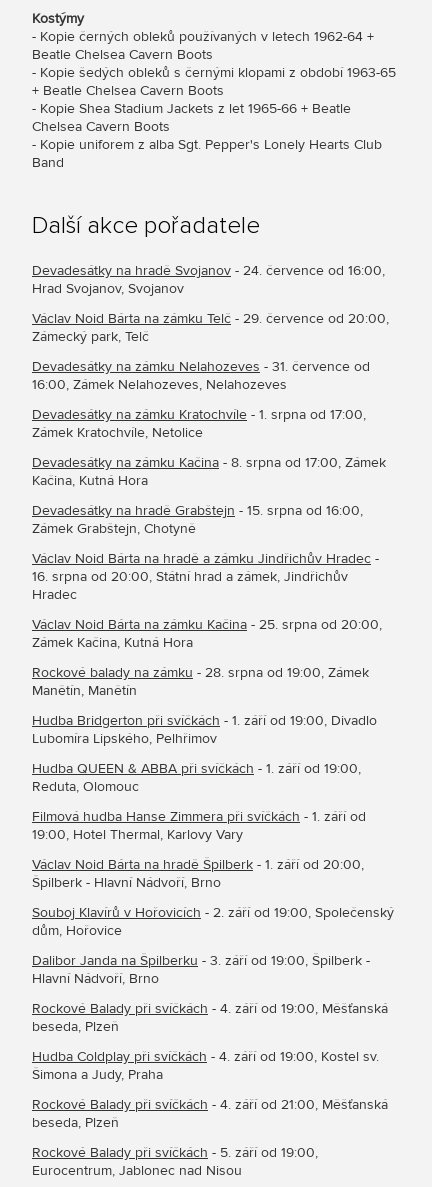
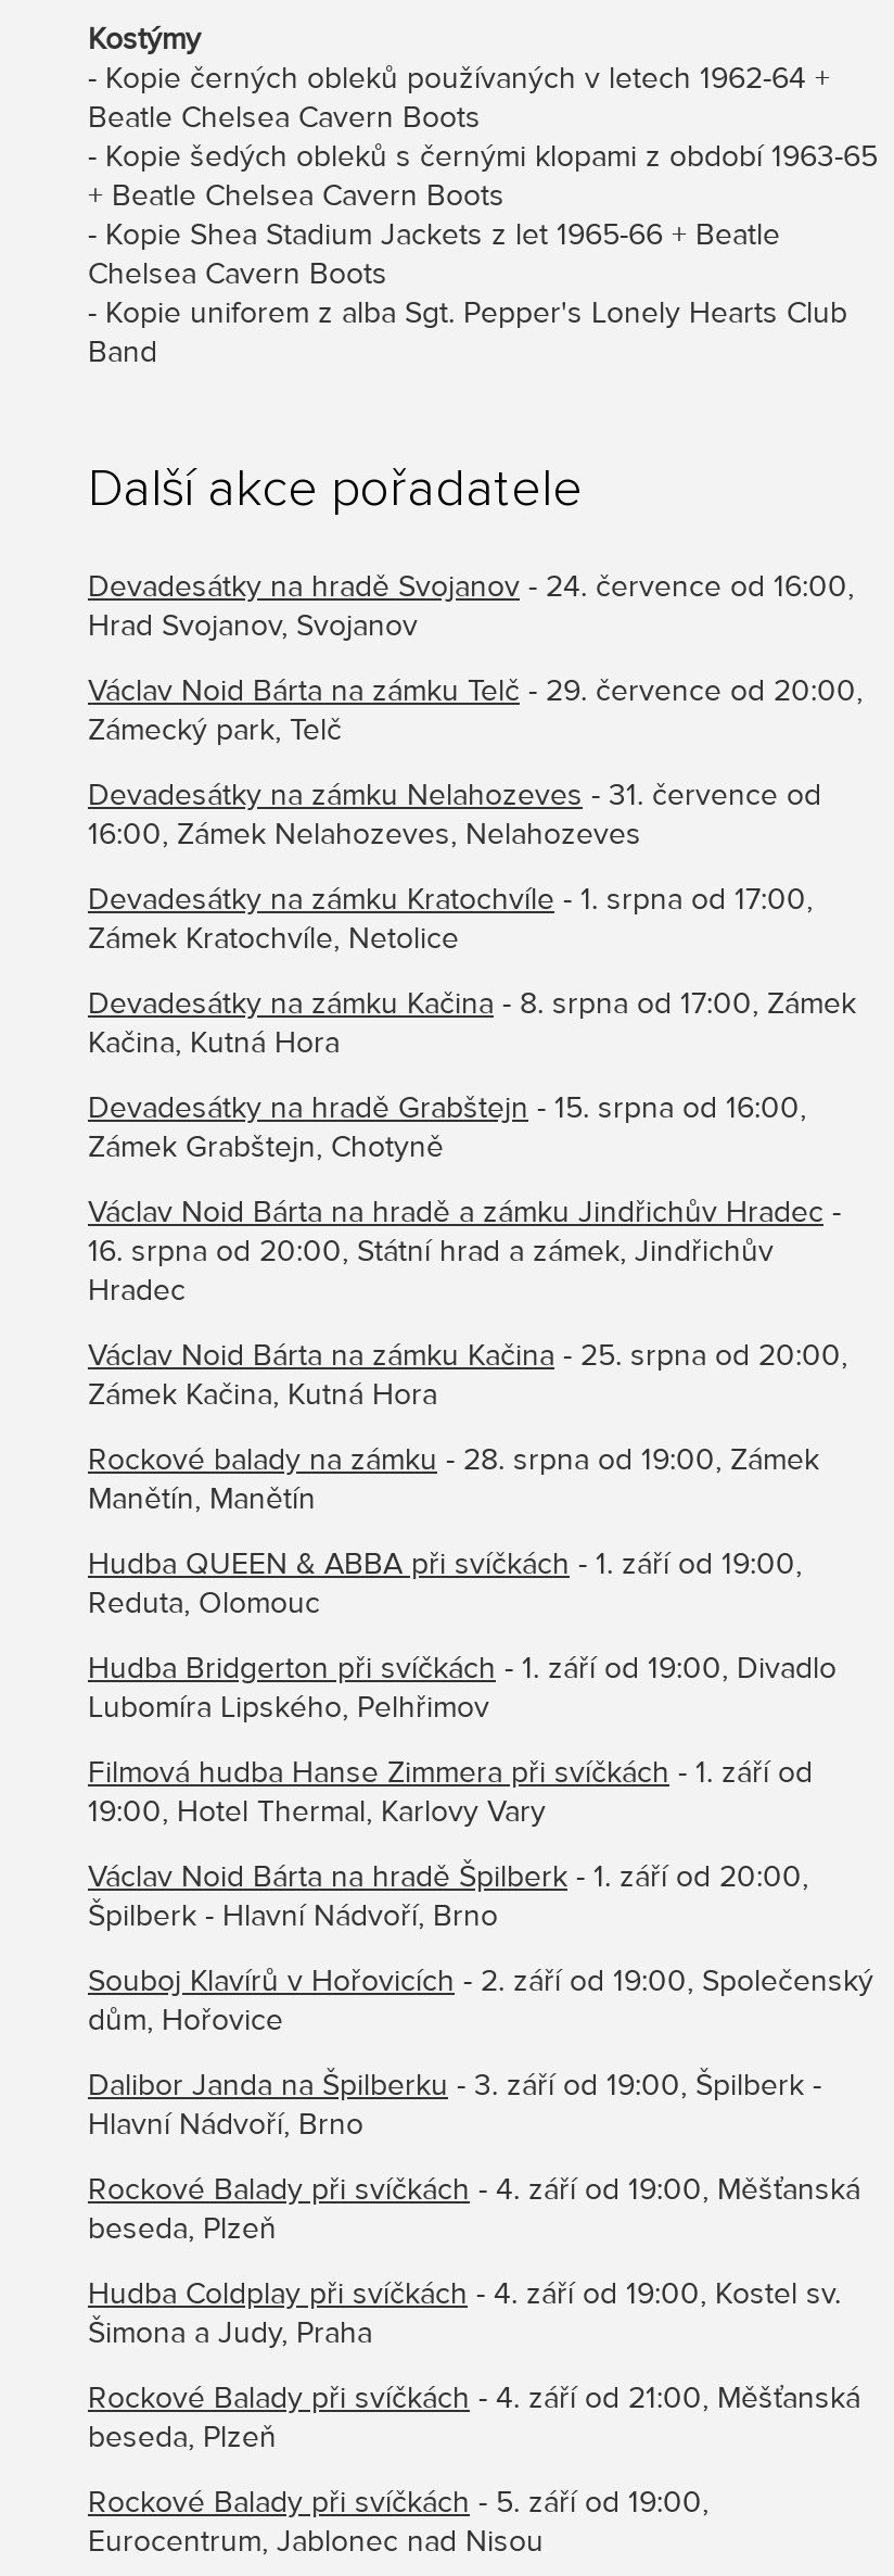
moved [32,712,377,747] -> [88,1650,836,1726]: Hudba Bridgerton při svíčkách - 1. září od 19:00, Divadlo | Lubomíra Lipského, Pelhřimov
moved [32,760,361,795] -> [88,1546,802,1622]: Hudba QUEEN & ABBA při svíčkách - 1. září od 19:00, | Reduta, Olomouc

